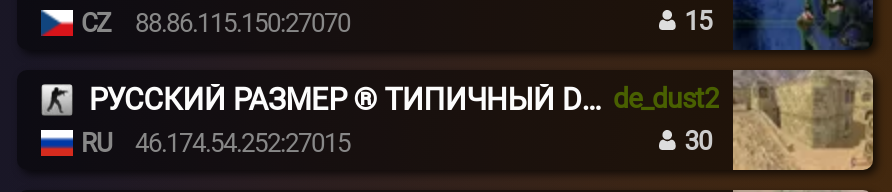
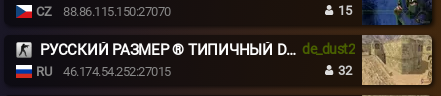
[679,126,711,156] 30 -> [335,63,351,78] 32

